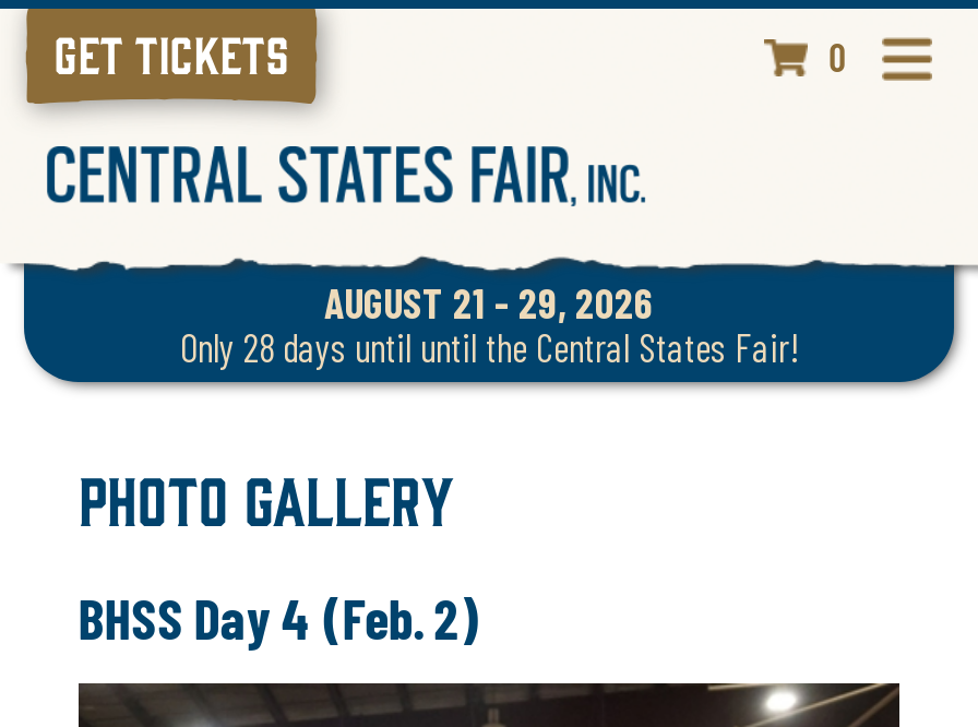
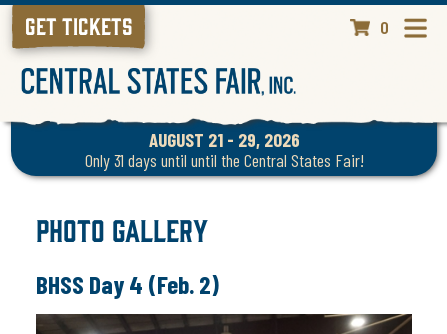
[180,323,798,371] Only 28 days until until the Central States Fair! -> [84,149,363,171] Only 31 days until until the Central States Fair!

